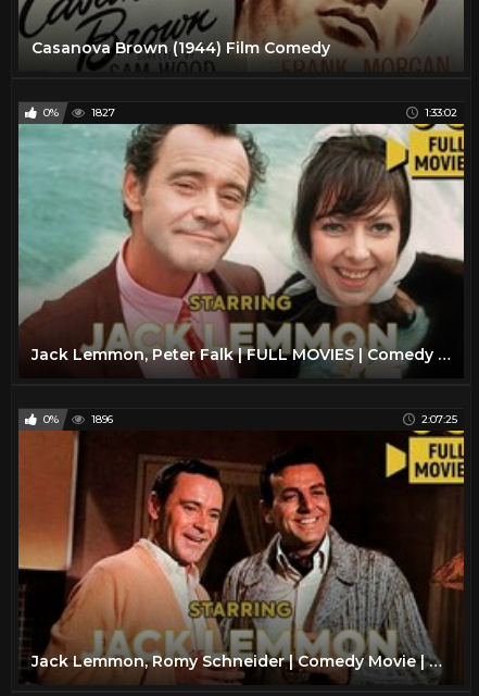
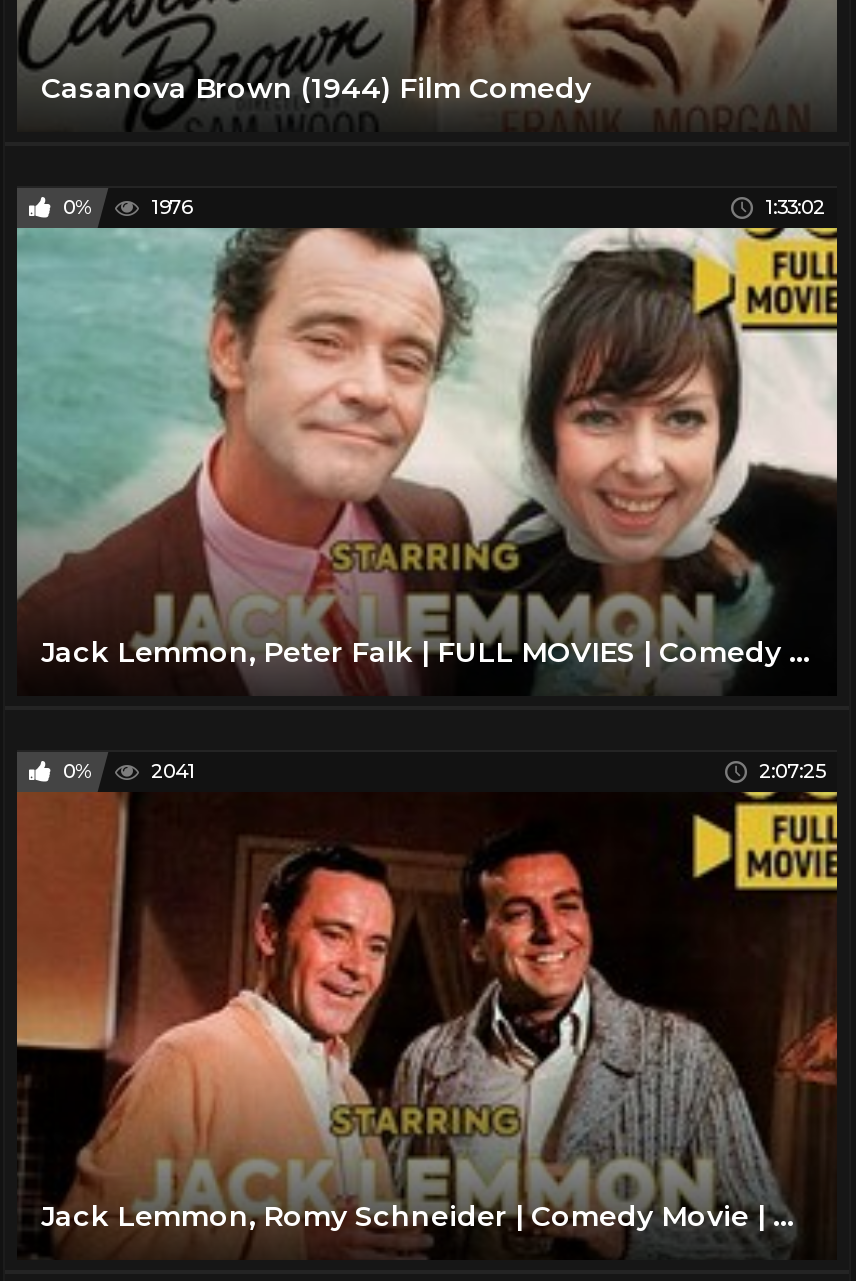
[91,105,115,119] 1827 -> [151,193,191,219] 1976
[91,412,113,426] 1896 -> [151,758,195,784] 2041

